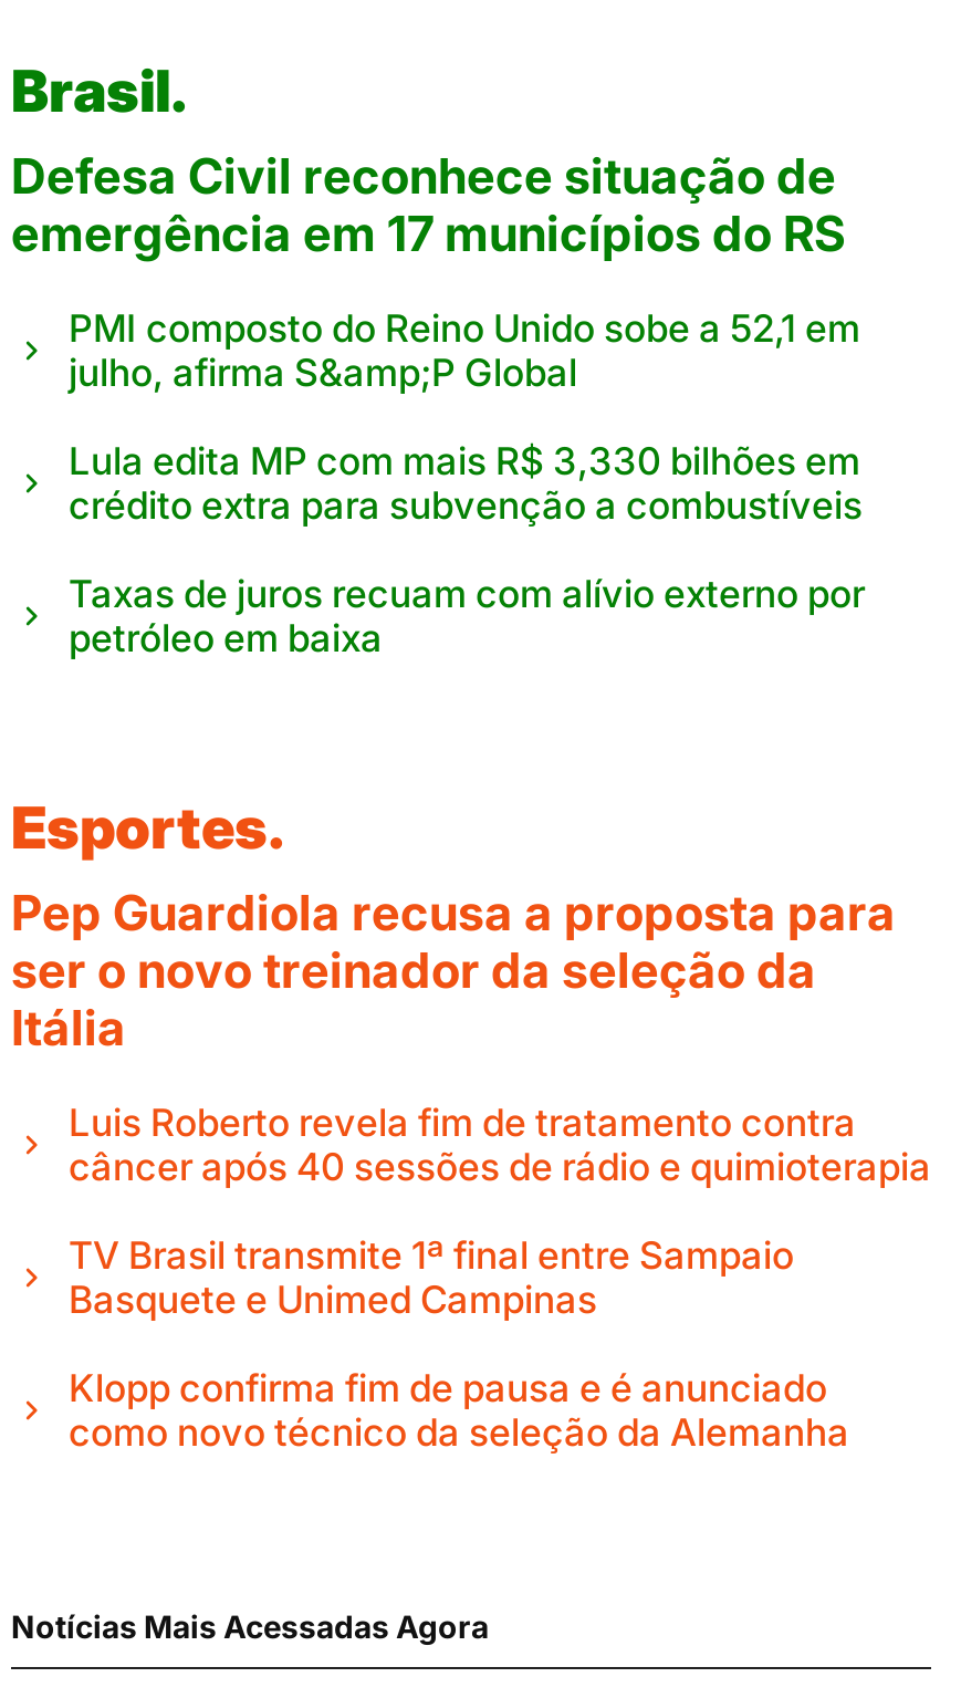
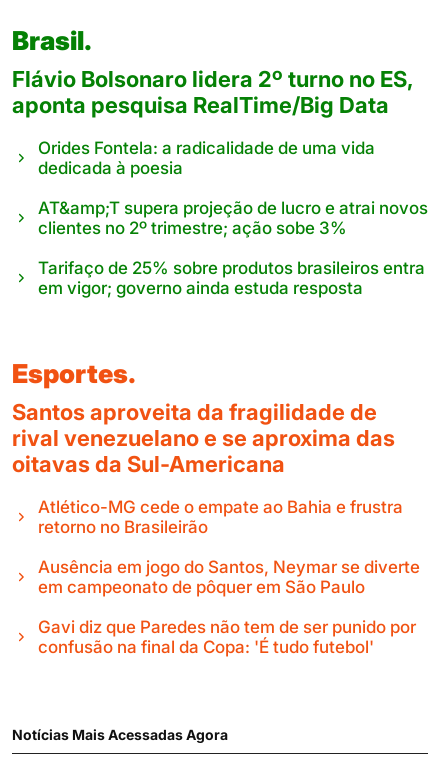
[11,147,845,262] Defesa Civil reconhece situação de | emergência em 17 municípios do RS -> [12,66,412,118] Flávio Bolsonaro lidera 2º turno no ES, | aponta pesquisa RealTime/Big Data
[69,306,860,395] PMI composto do Reino Unido sobe a 52,1 em | julho, afirma S&amp;P Global -> [38,138,375,178] Orides Fontela: a radicalidade de uma vida | dedicada à poesia
[69,439,863,528] Lula edita MP com mais R$ 3,330 bilhões em | crédito extra para subvenção a combustíveis -> [38,198,428,238] AT&amp;T supera projeção de lucro e atrai novos | clientes no 2º trimestre; ação sobe 3%
[69,572,865,660] Taxas de juros recuam com alívio externo por | petróleo em baixa -> [38,258,425,298] Tarifaço de 25% sobre produtos brasileiros entra | em vigor; governo ainda estuda resposta
[11,884,896,1056] Pep Guardiola recusa a proposta para | ser o novo treinador da seleção da | Itália -> [12,399,395,477] Santos aproveita da fragilidade de | rival venezuelano e se aproxima das | oitavas da Sul-Americana
[69,1101,931,1189] Luis Roberto revela fim de tratamento contra | câncer após 40 sessões de rádio e quimioterapia -> [38,497,403,537] Atlético-MG cede o empate ao Bahia e frustra | retorno no Brasileirão
[69,1233,794,1322] TV Brasil transmite 1ª final entre Sampaio | Basquete e Unimed Campinas -> [38,557,420,597] Ausência em jogo do Santos, Neymar se diverte | em campeonato de pôquer em São Paulo
[69,1366,849,1455] Klopp confirma fim de pausa e é anunciado | como novo técnico da seleção da Alemanha -> [38,617,416,657] Gavi diz que Paredes não tem de ser punido por | confusão na final da Copa: 'É tudo futebol'

